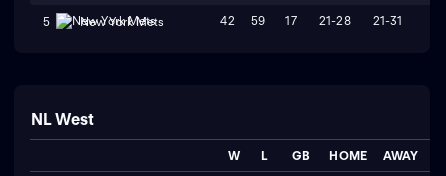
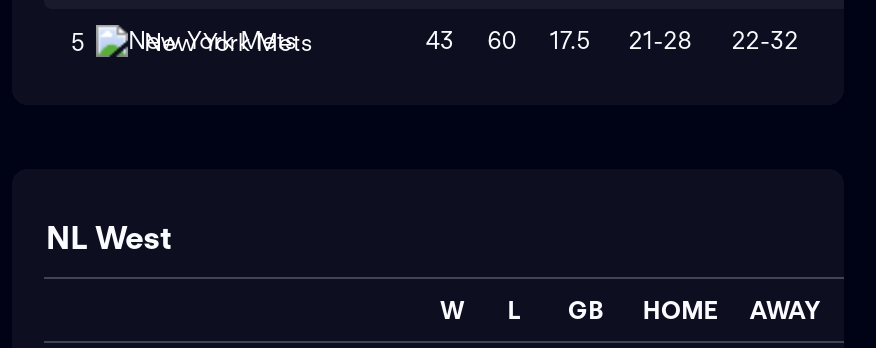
[220,13,235,28] 42 -> [426,25,454,55] 43
[251,13,265,28] 59 -> [487,25,518,55] 60
[285,13,297,28] 17 -> [550,25,591,55] 17.5
[373,13,402,28] 21-31 -> [732,25,799,55] 22-32

